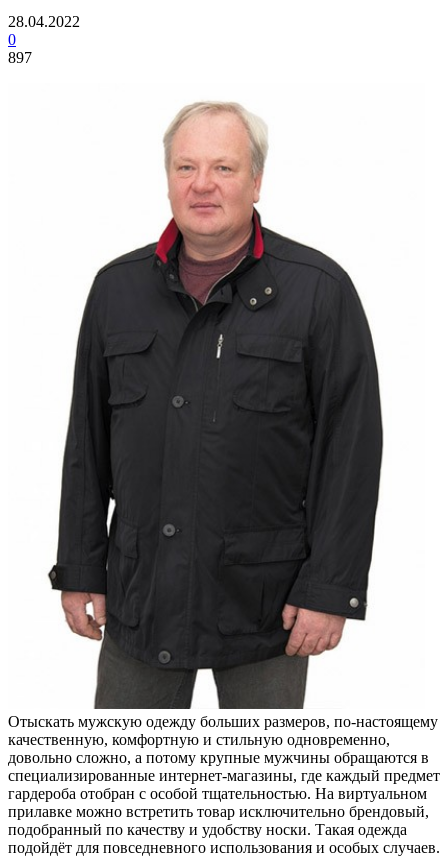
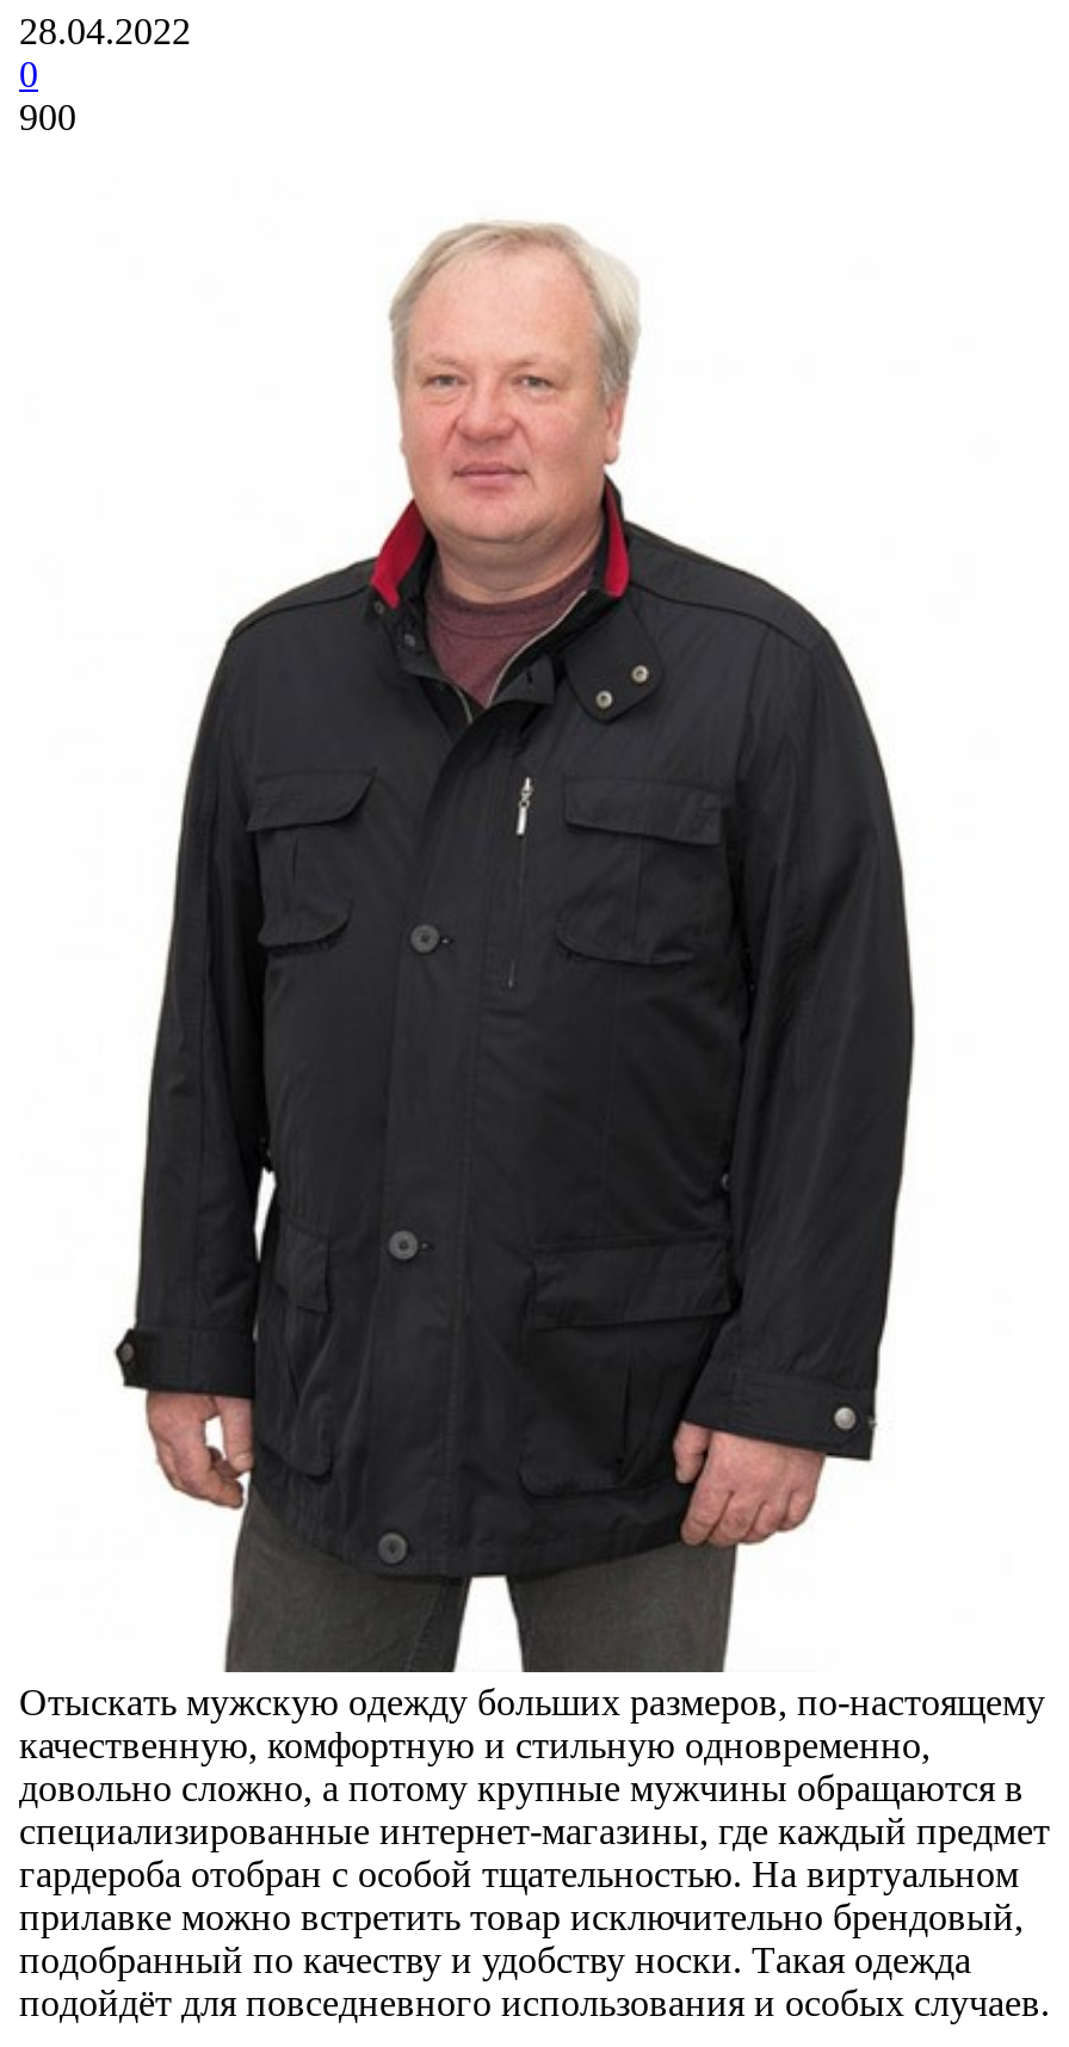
[8,49,32,66] 897 -> [19,96,76,137] 900

